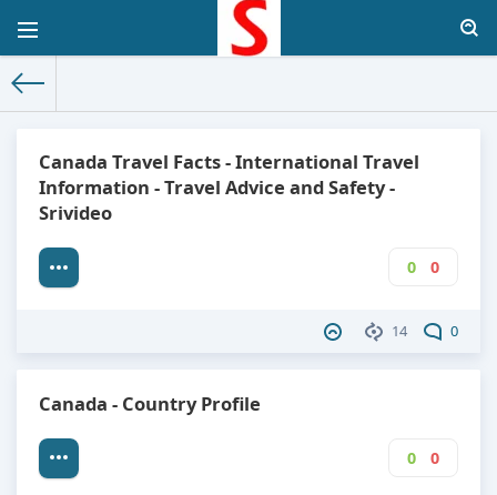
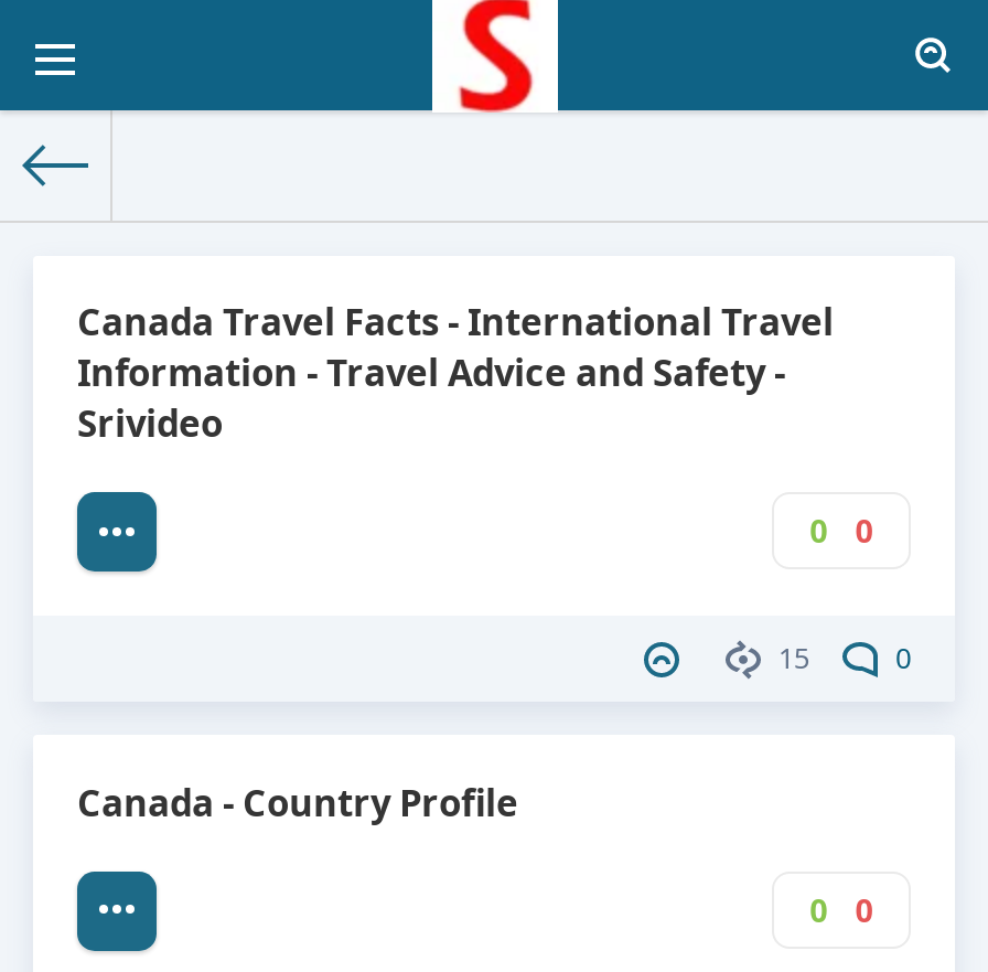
[388,321,407,341] 14 -> [771,639,809,678] 15

